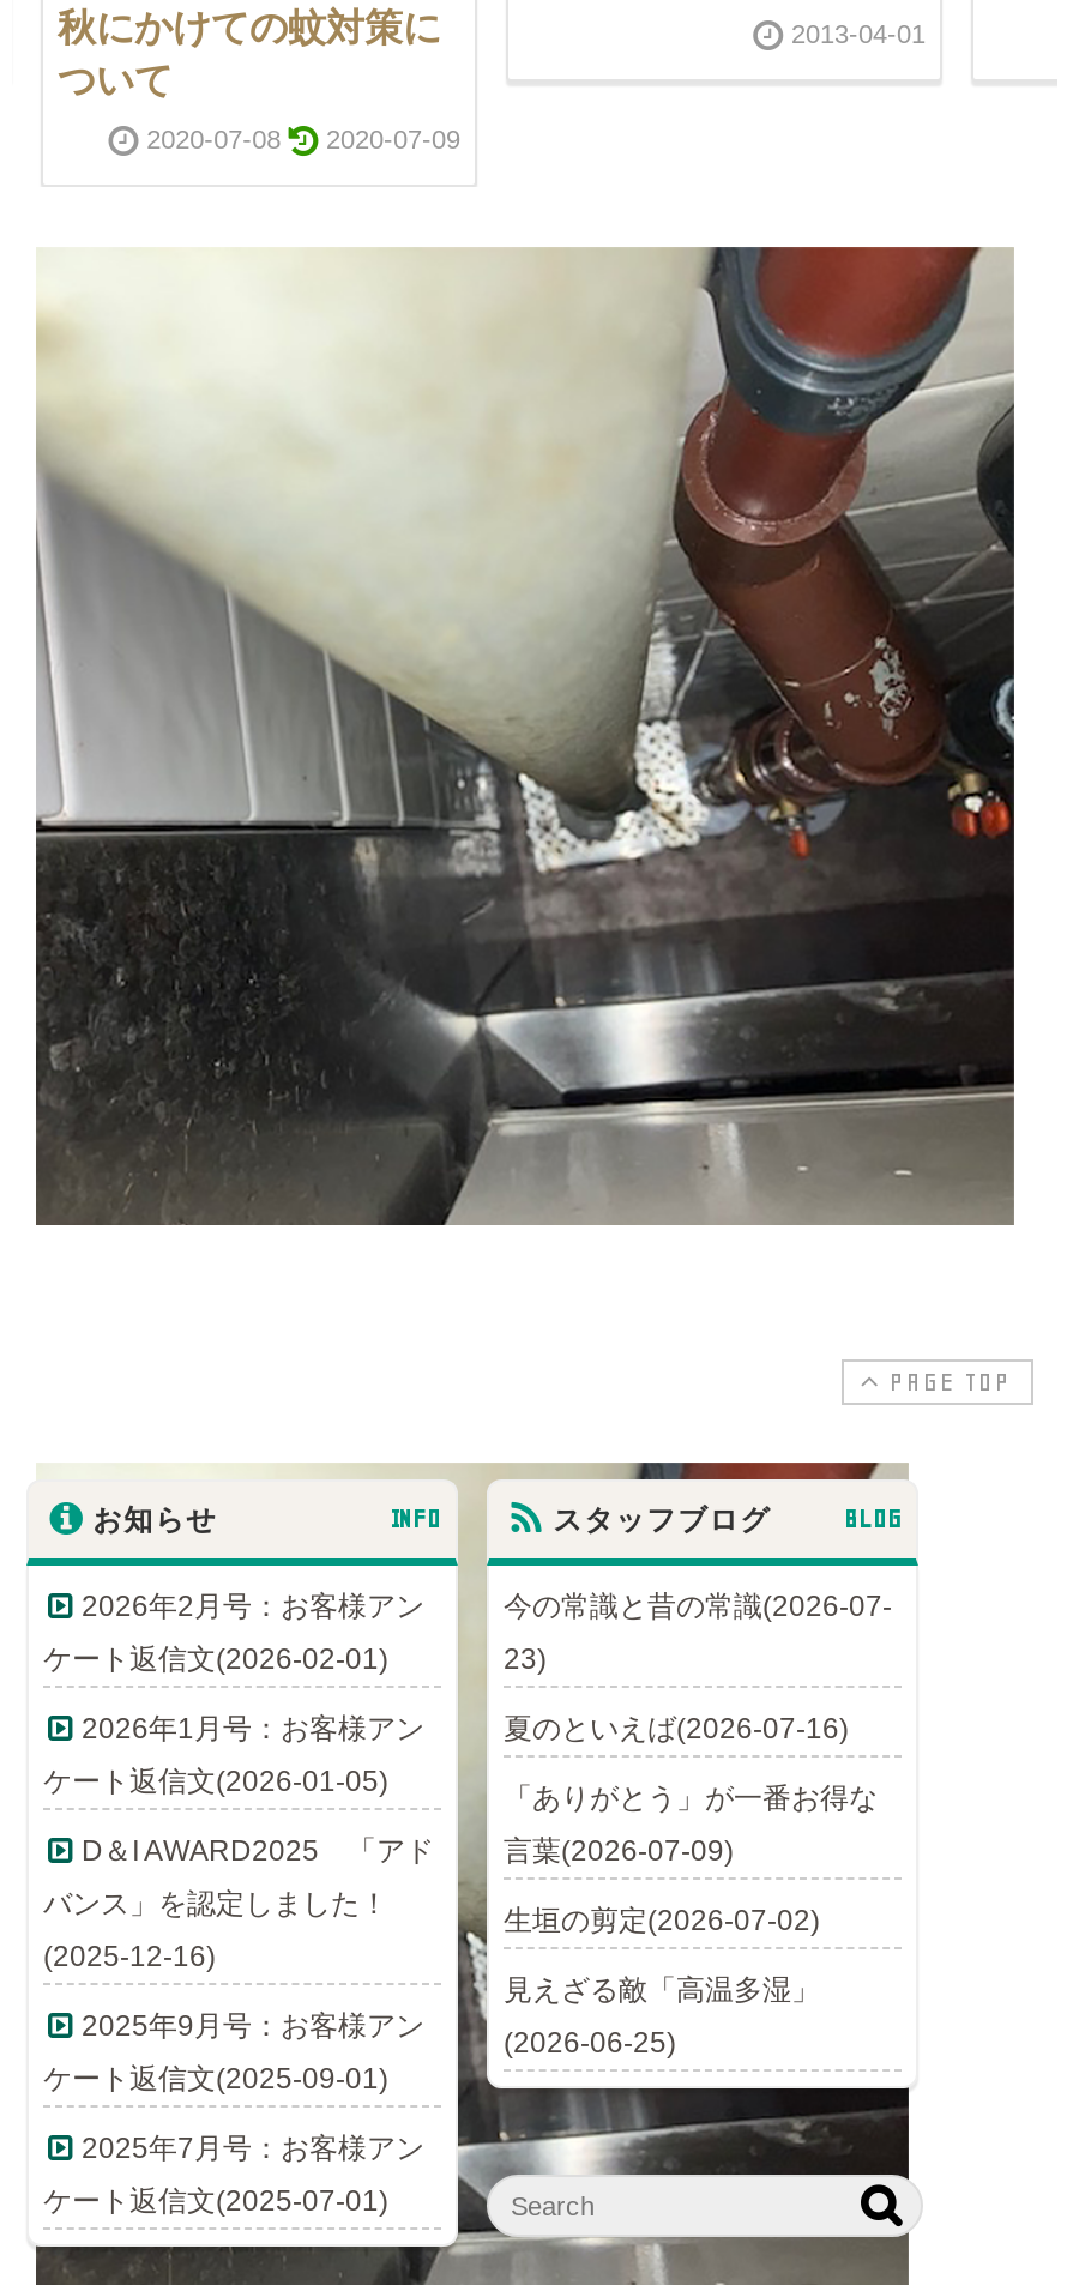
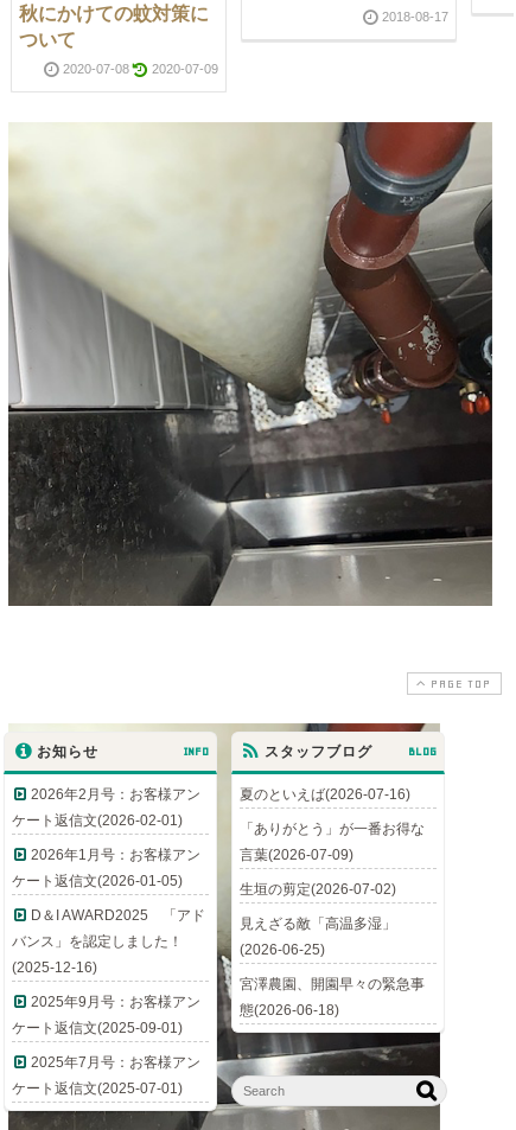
[791,19,926,48] 2013-04-01 -> [382,9,448,24] 2018-08-17
[504,1589,892,1675] 今の常識と昔の常識(2026-07- | 23) -> none
moved [504,1711,878,2059] -> [240,786,425,958]: 夏のといえば(2026-07-16) | 「ありがとう」が一番お得な | 言葉(2026-07-09) | 生垣の剪定(2026-07-02) | 見えざる敵「高温多湿」 | (2026-06-25)
none -> [240,975,425,1018] 宮澤農園、開園早々の緊急事 | 態(2026-06-18)

